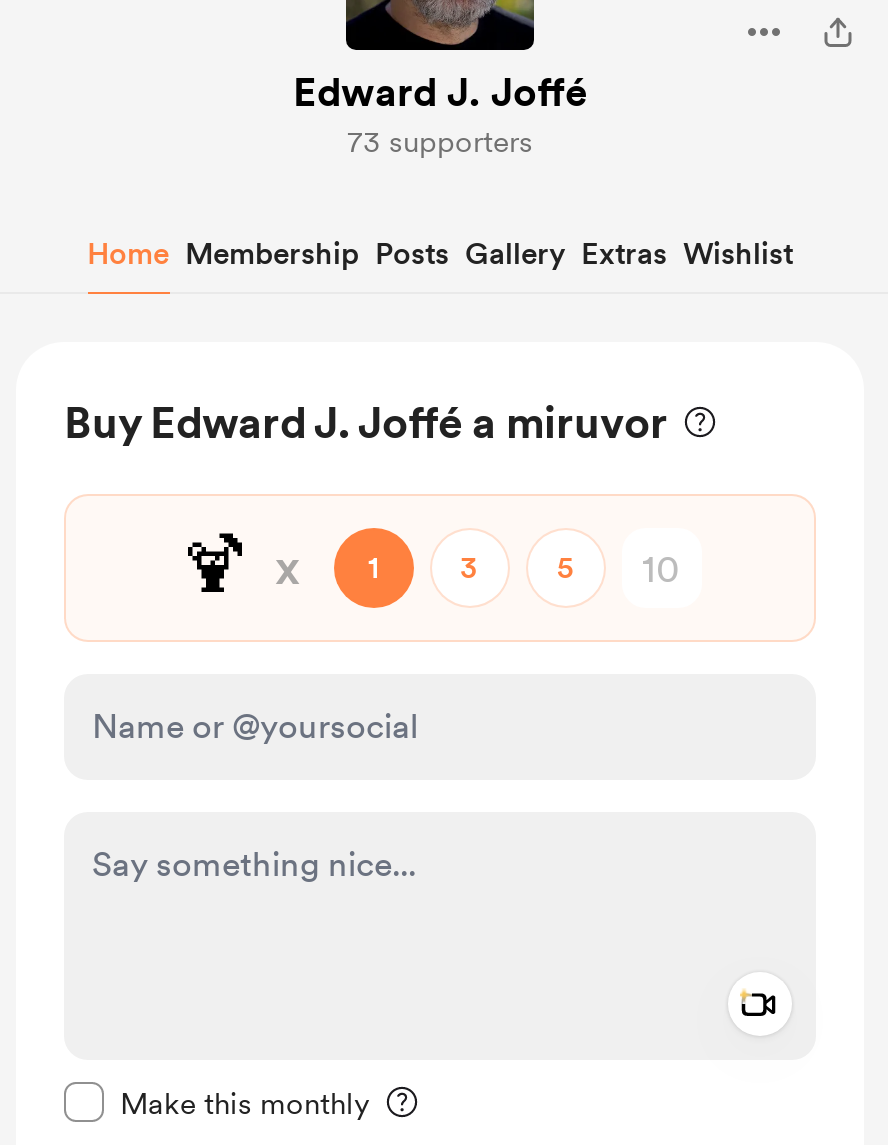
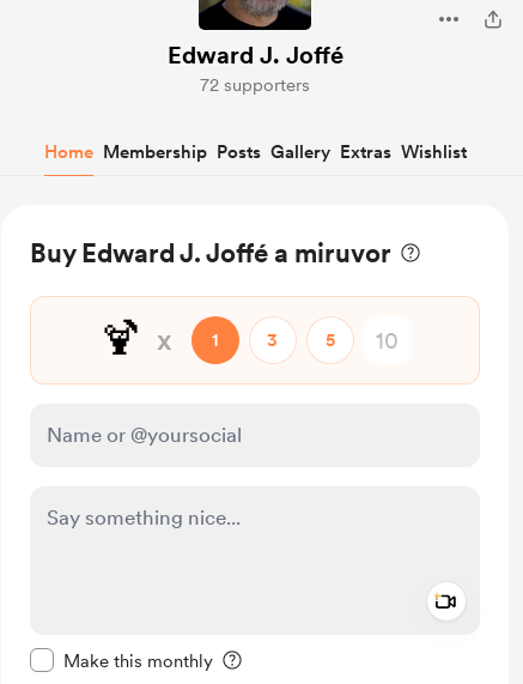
[347,124,533,160] 73 supporters -> [200,74,310,96] 72 supporters

